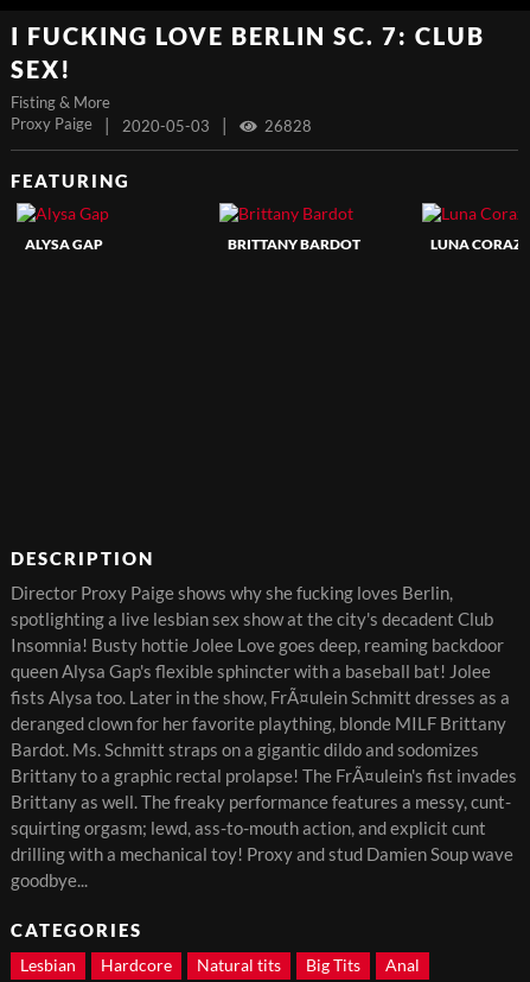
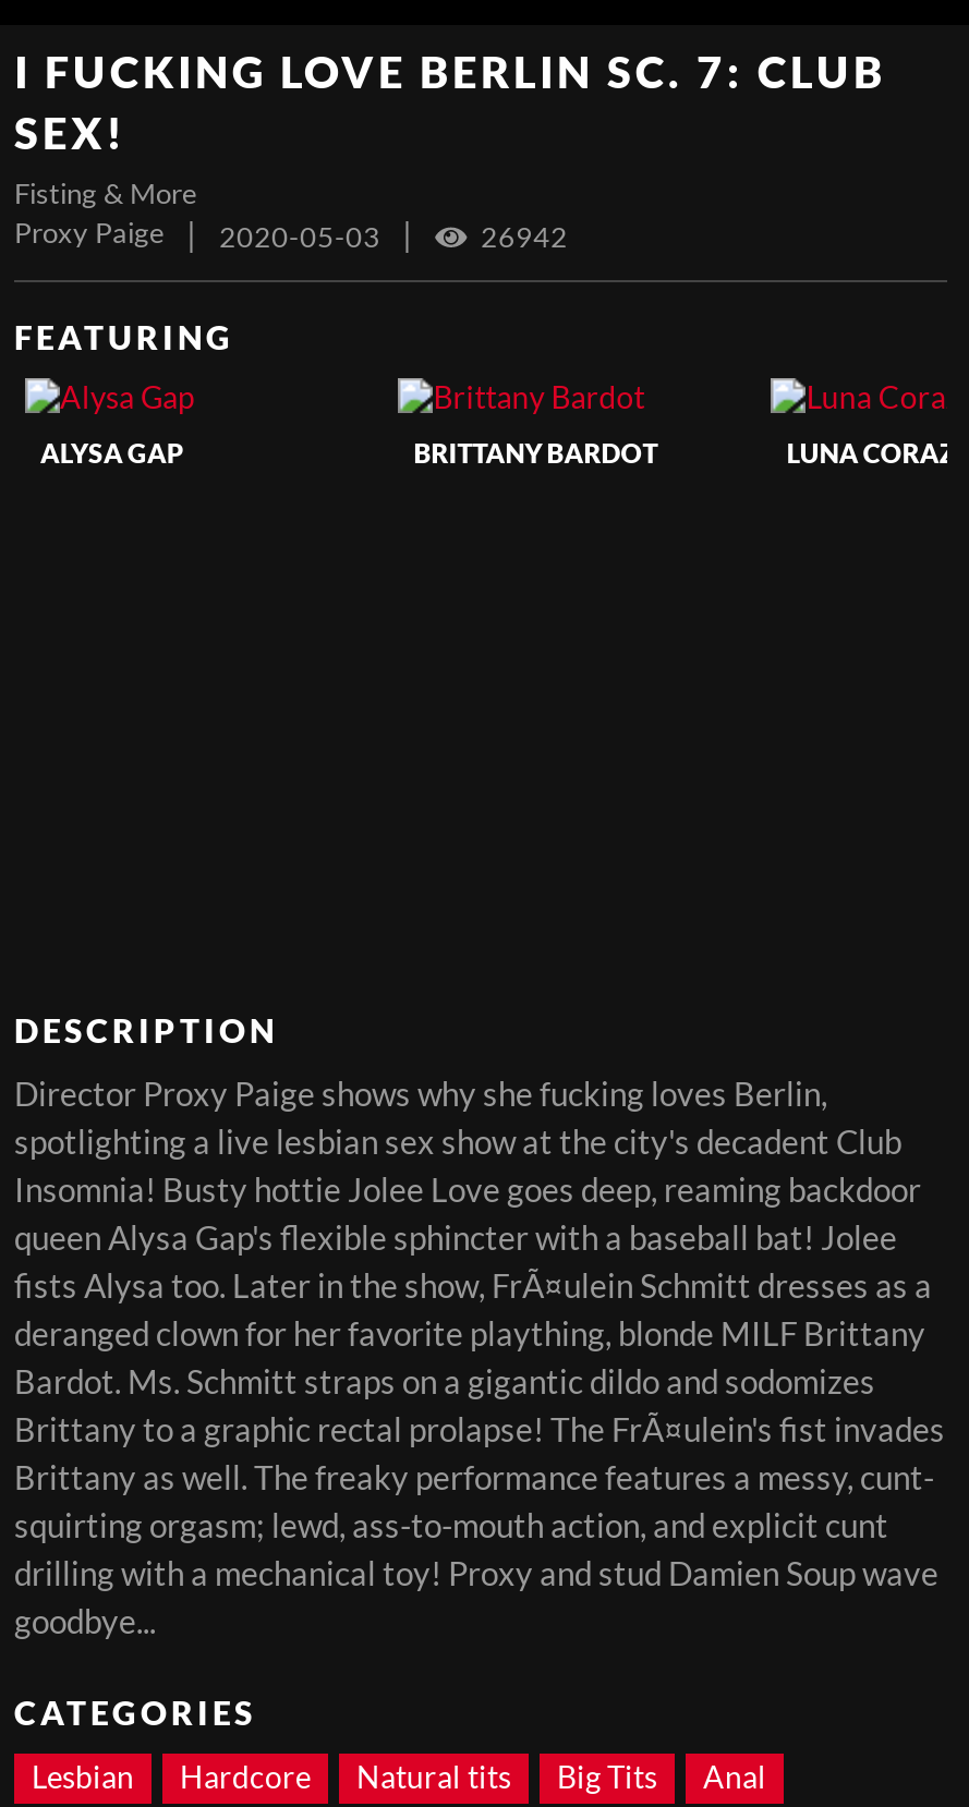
[264,117,312,134] 26828 -> [481,221,568,251] 26942

